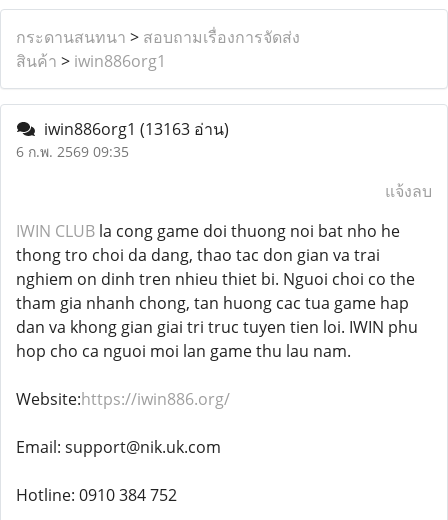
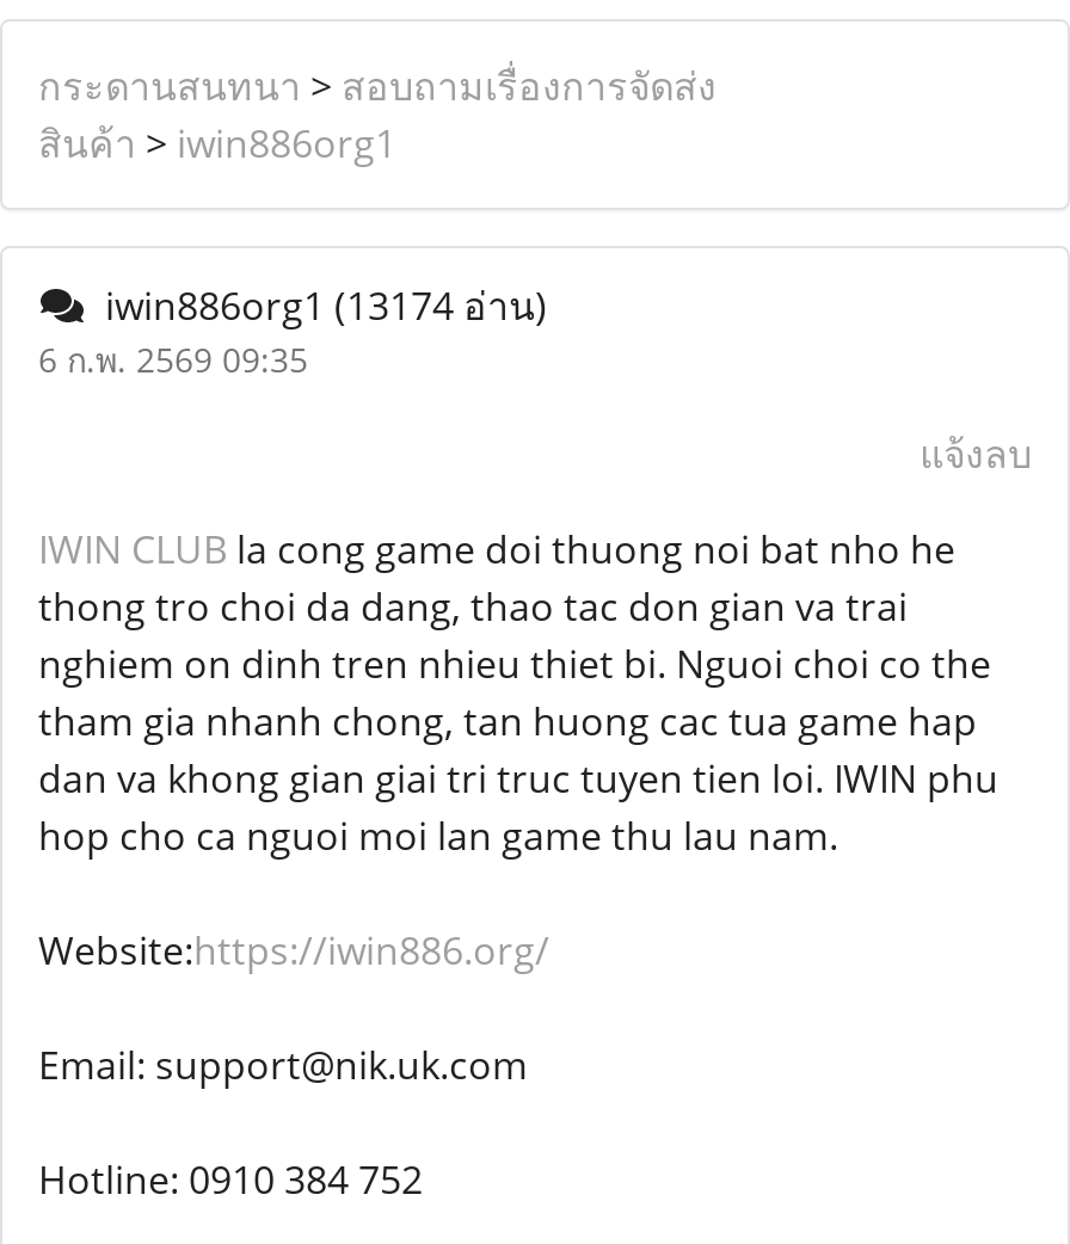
[36,118,229,140] iwin886org1 (13163 อ่าน) -> [86,279,547,332] iwin886org1 (13174 อ่าน)

